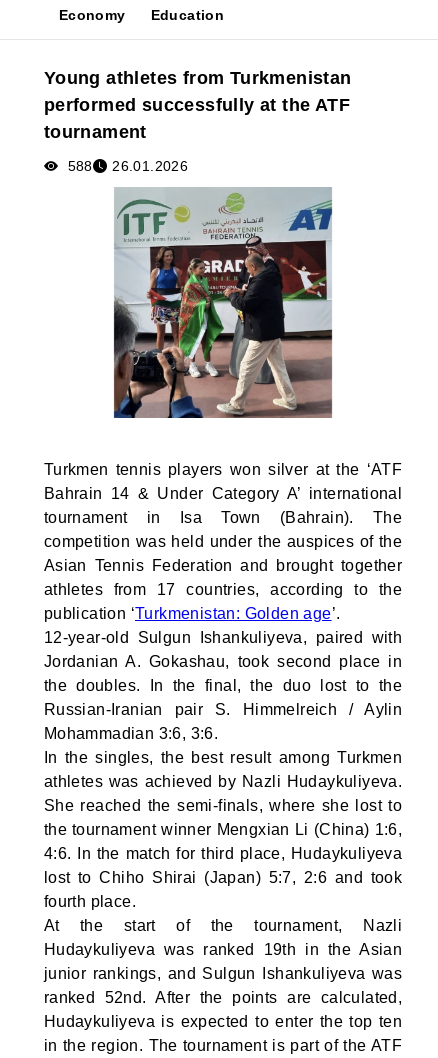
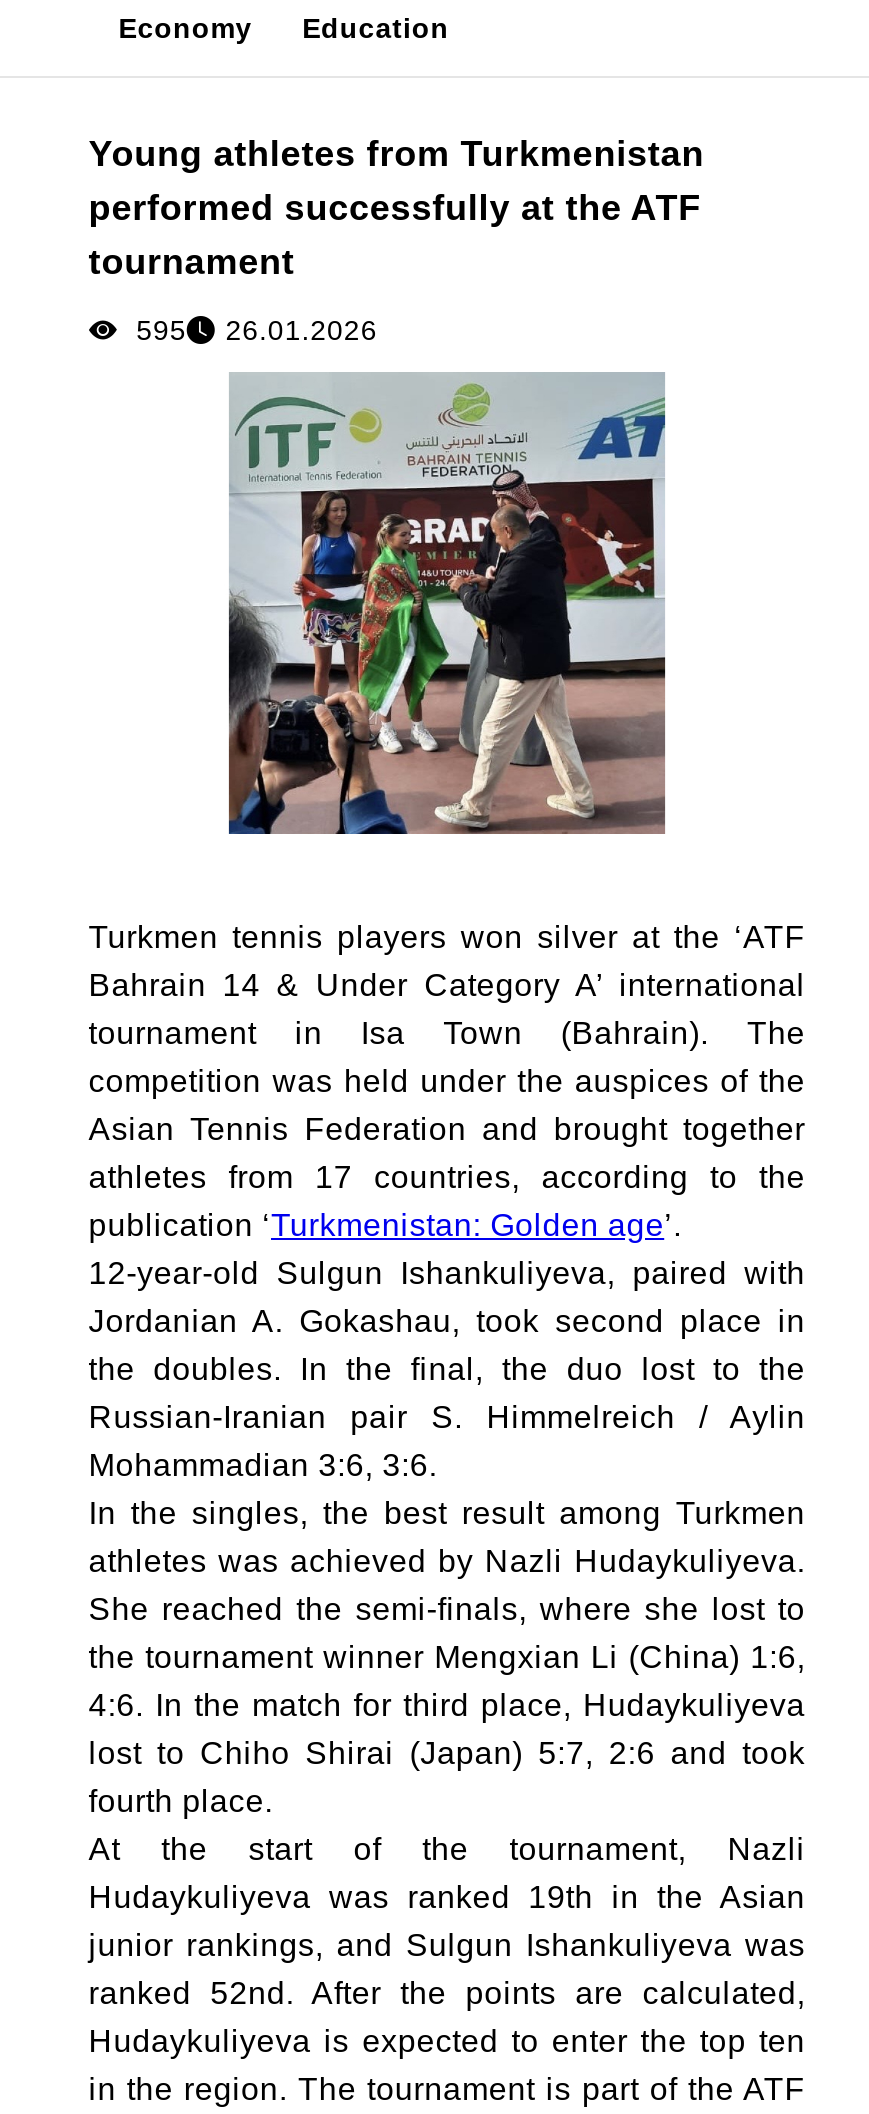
[63,158,188,174] 588 26.01.2026 -> [127,314,377,346] 595 26.01.2026

